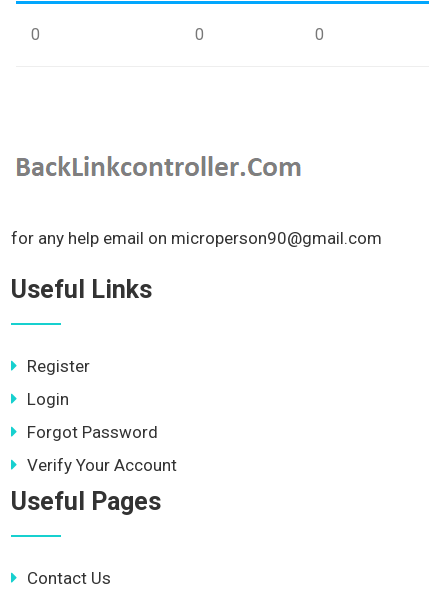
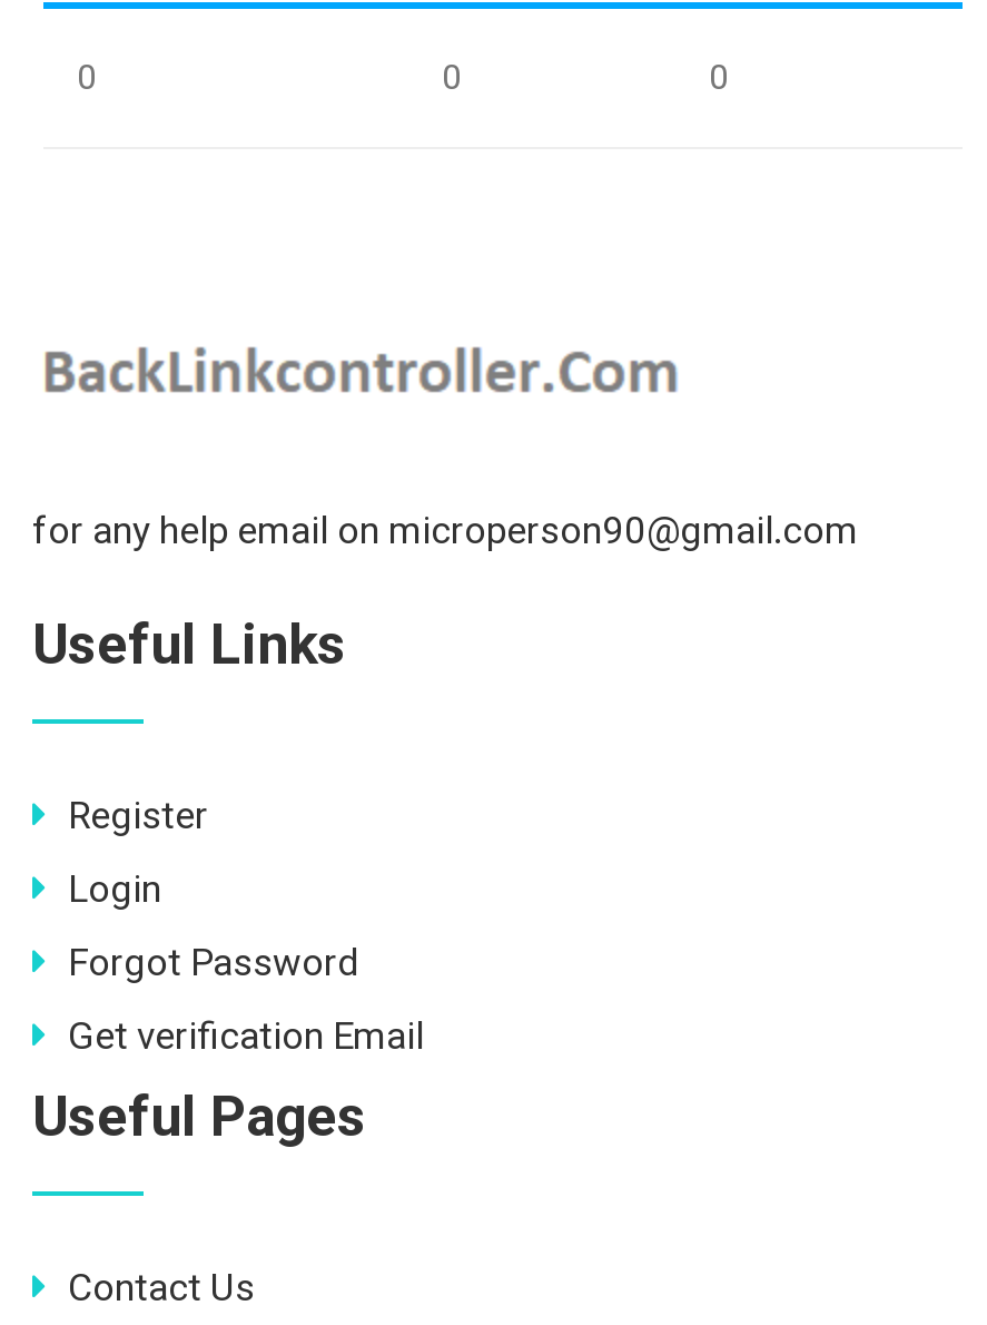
[27,455,177,475] Verify Your Account -> [68,1013,424,1058] Get verification Email

